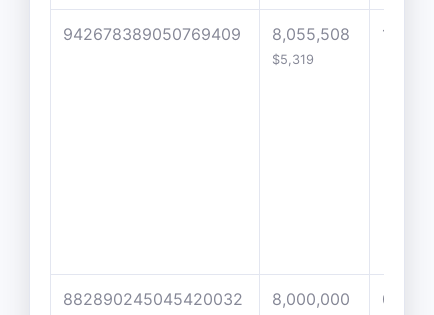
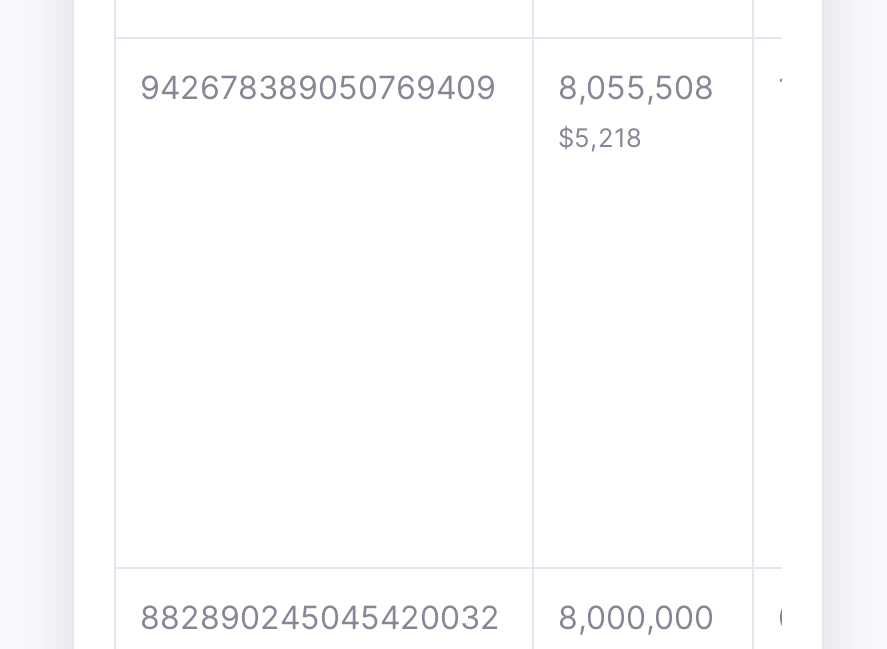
[272,52,314,67] $5,319 -> [558,123,642,153] $5,218

